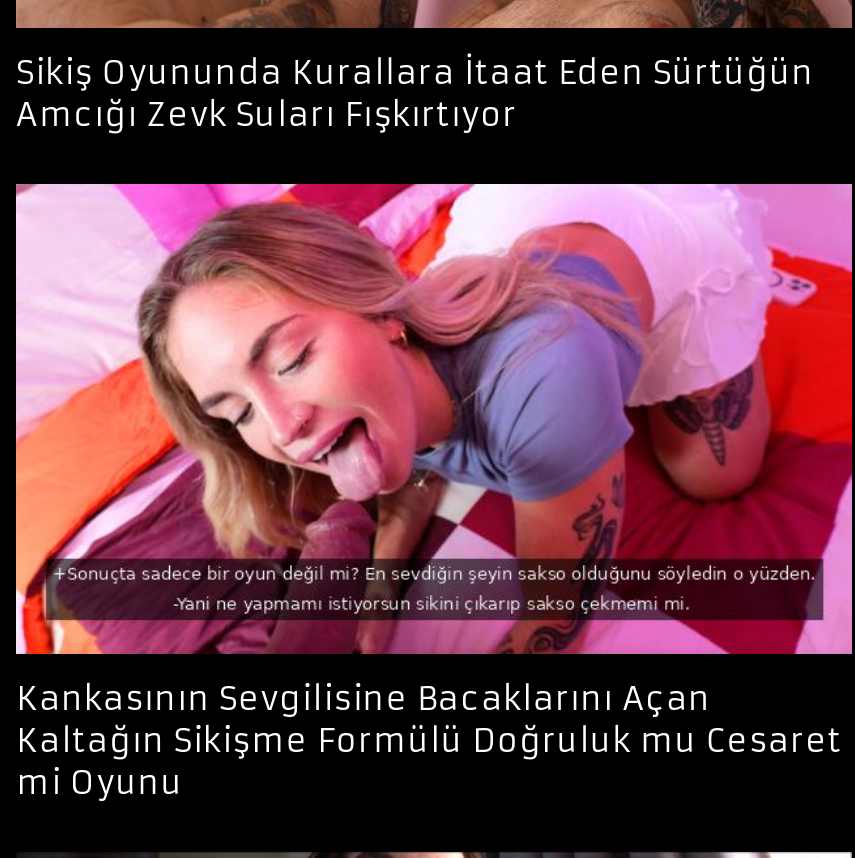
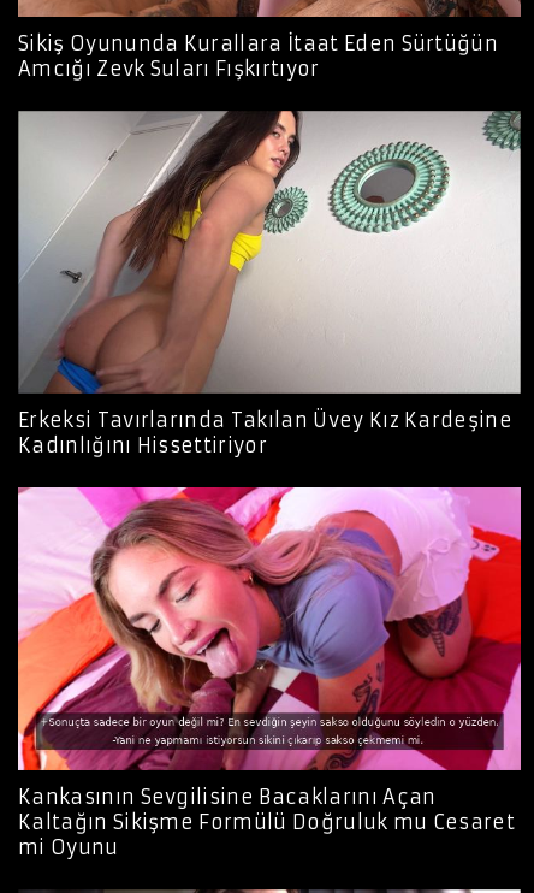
none -> [18,110,521,457] [image] | Erkeksi Tavırlarında Takılan Üvey Kız Kardeşine | Kadınlığını Hissettiriyor

